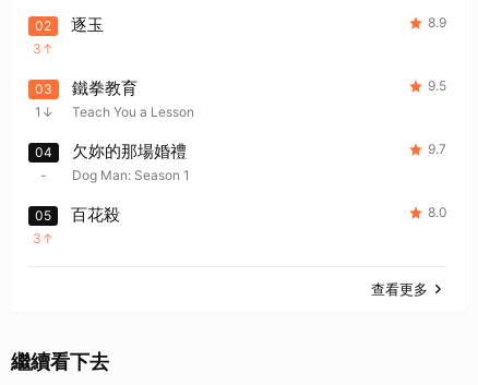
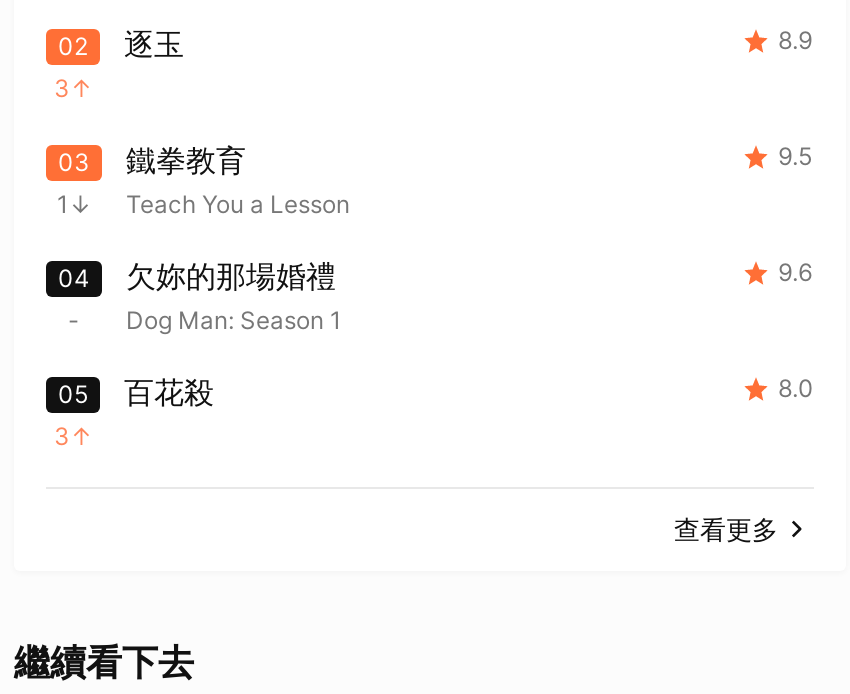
[428,140,446,157] 9.7 -> [778,256,812,286] 9.6

